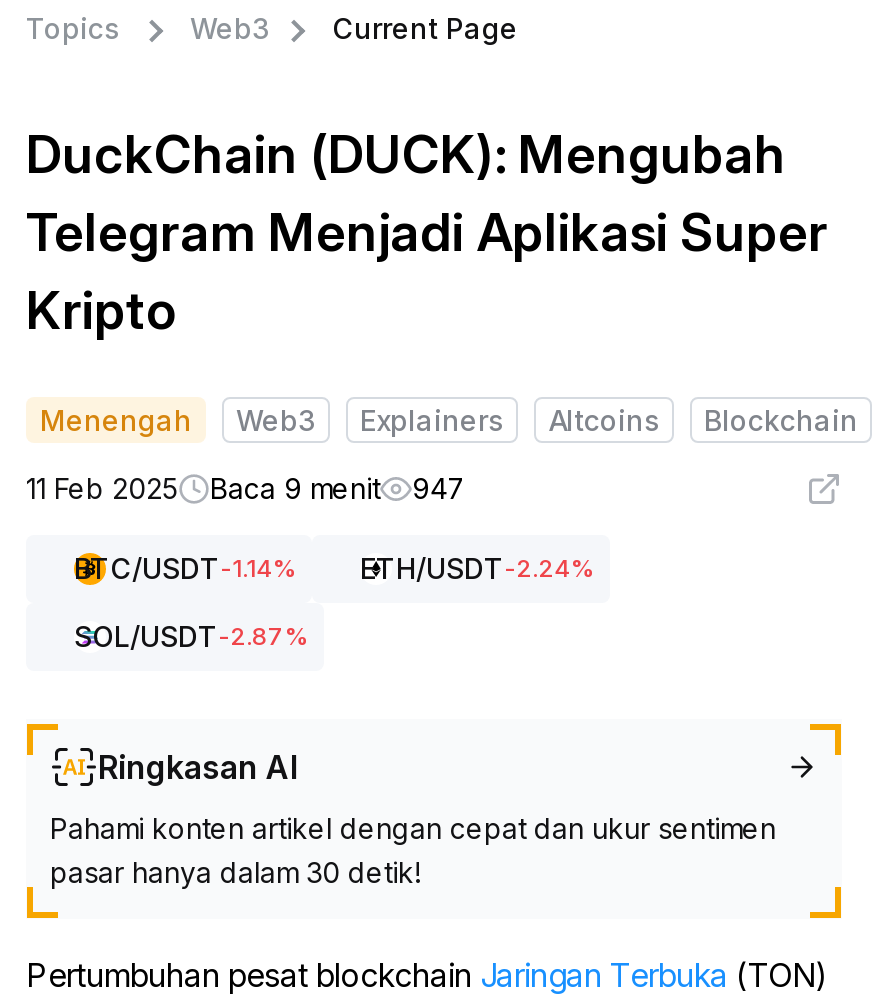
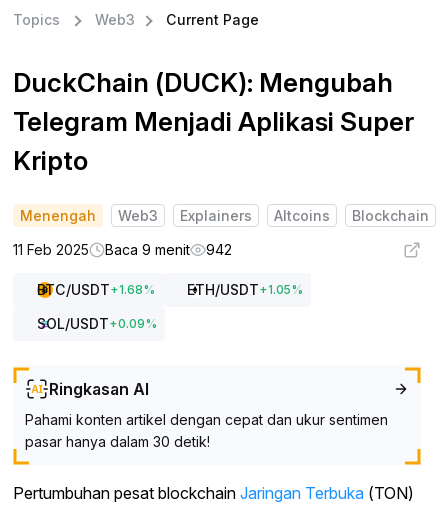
[26,471,466,505] 11 Feb 2025 Baca 9 menit 947 -> [13,241,232,258] 11 Feb 2025 Baca 9 menit 942
[74,551,594,585] BTC/USDT-1.14% | ETH/USDT-2.24% -> [37,281,303,298] BTC/USDT + 1.68% | ETH/USDT + 1.05%
[74,619,308,653] SOL/USDT-2.87% -> [37,315,157,332] SOL/USDT + 0.09%

